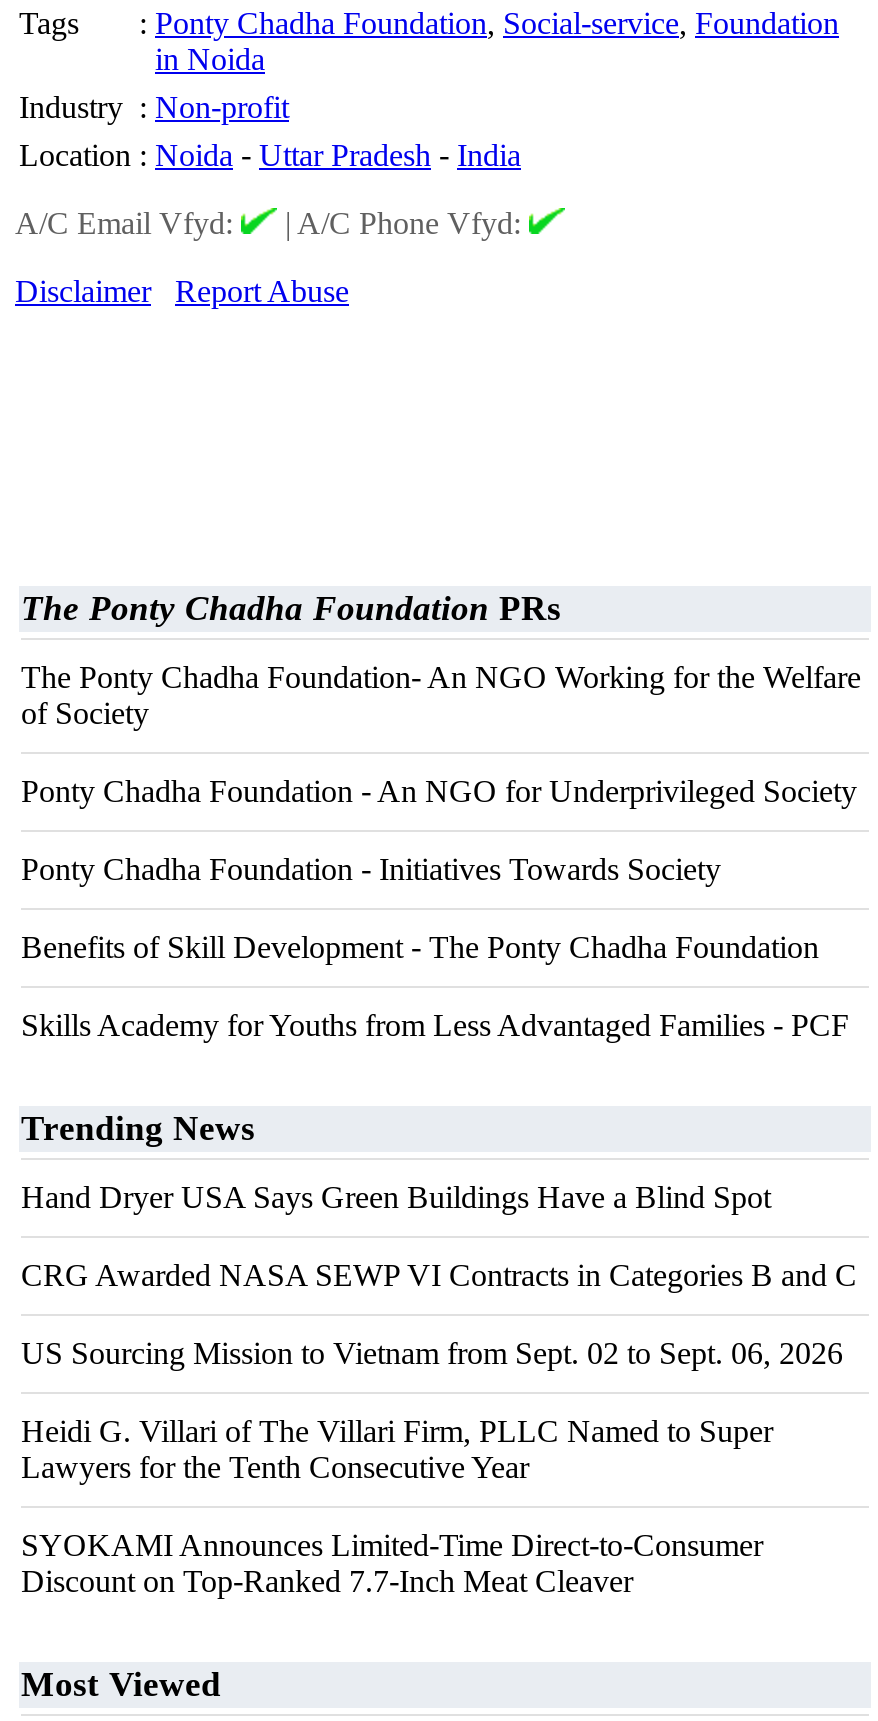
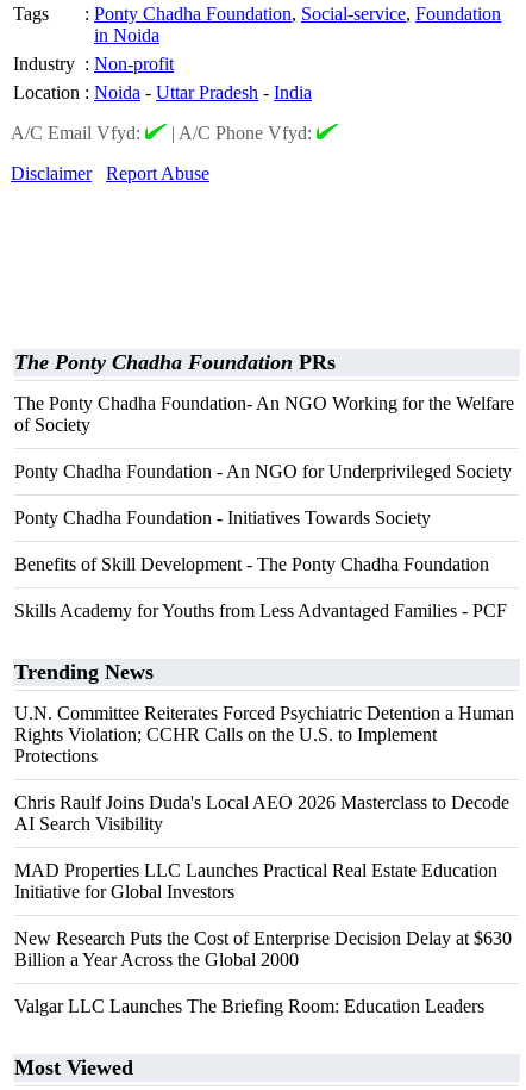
[21,1180,771,1214] Hand Dryer USA Says Green Buildings Have a Blind Spot -> [14,703,514,766] U.N. Committee Reiterates Forced Psychiatric Detention a Human | Rights Violation; CCHR Calls on the U.S. to Implement | Protections
[21,1258,857,1292] CRG Awarded NASA SEWP VI Contracts in Categories B and C -> [14,792,509,834] Chris Raulf Joins Duda's Local AEO 2026 Masterclass to Decode | AI Search Visibility
[21,1336,843,1370] US Sourcing Mission to Vietnam from Sept. 02 to Sept. 06, 2026 -> [14,860,497,902] MAD Properties LLC Launches Practical Real Estate Education | Initiative for Global Investors
[21,1414,773,1484] Heidi G. Villari of The Villari Firm, PLLC Named to Super | Lawyers for the Tenth Consecutive Year -> [14,928,512,970] New Research Puts the Cost of Enterprise Decision Delay at $630 | Billion a Year Across the Global 2000
[21,1528,763,1598] SYOKAMI Announces Limited-Time Direct-to-Consumer | Discount on Top-Ranked 7.7-Inch Meat Cleaver -> [14,996,484,1016] Valgar LLC Launches The Briefing Room: Education Leaders

